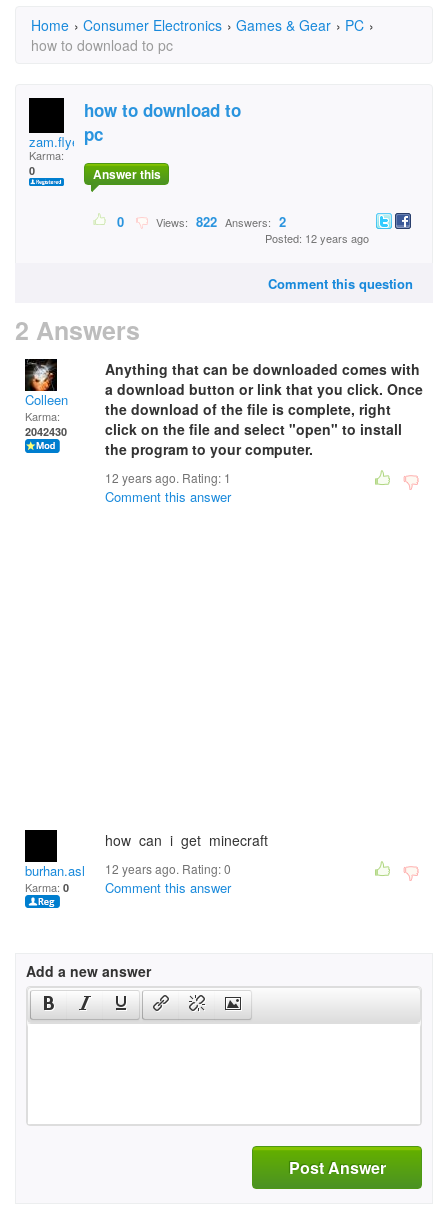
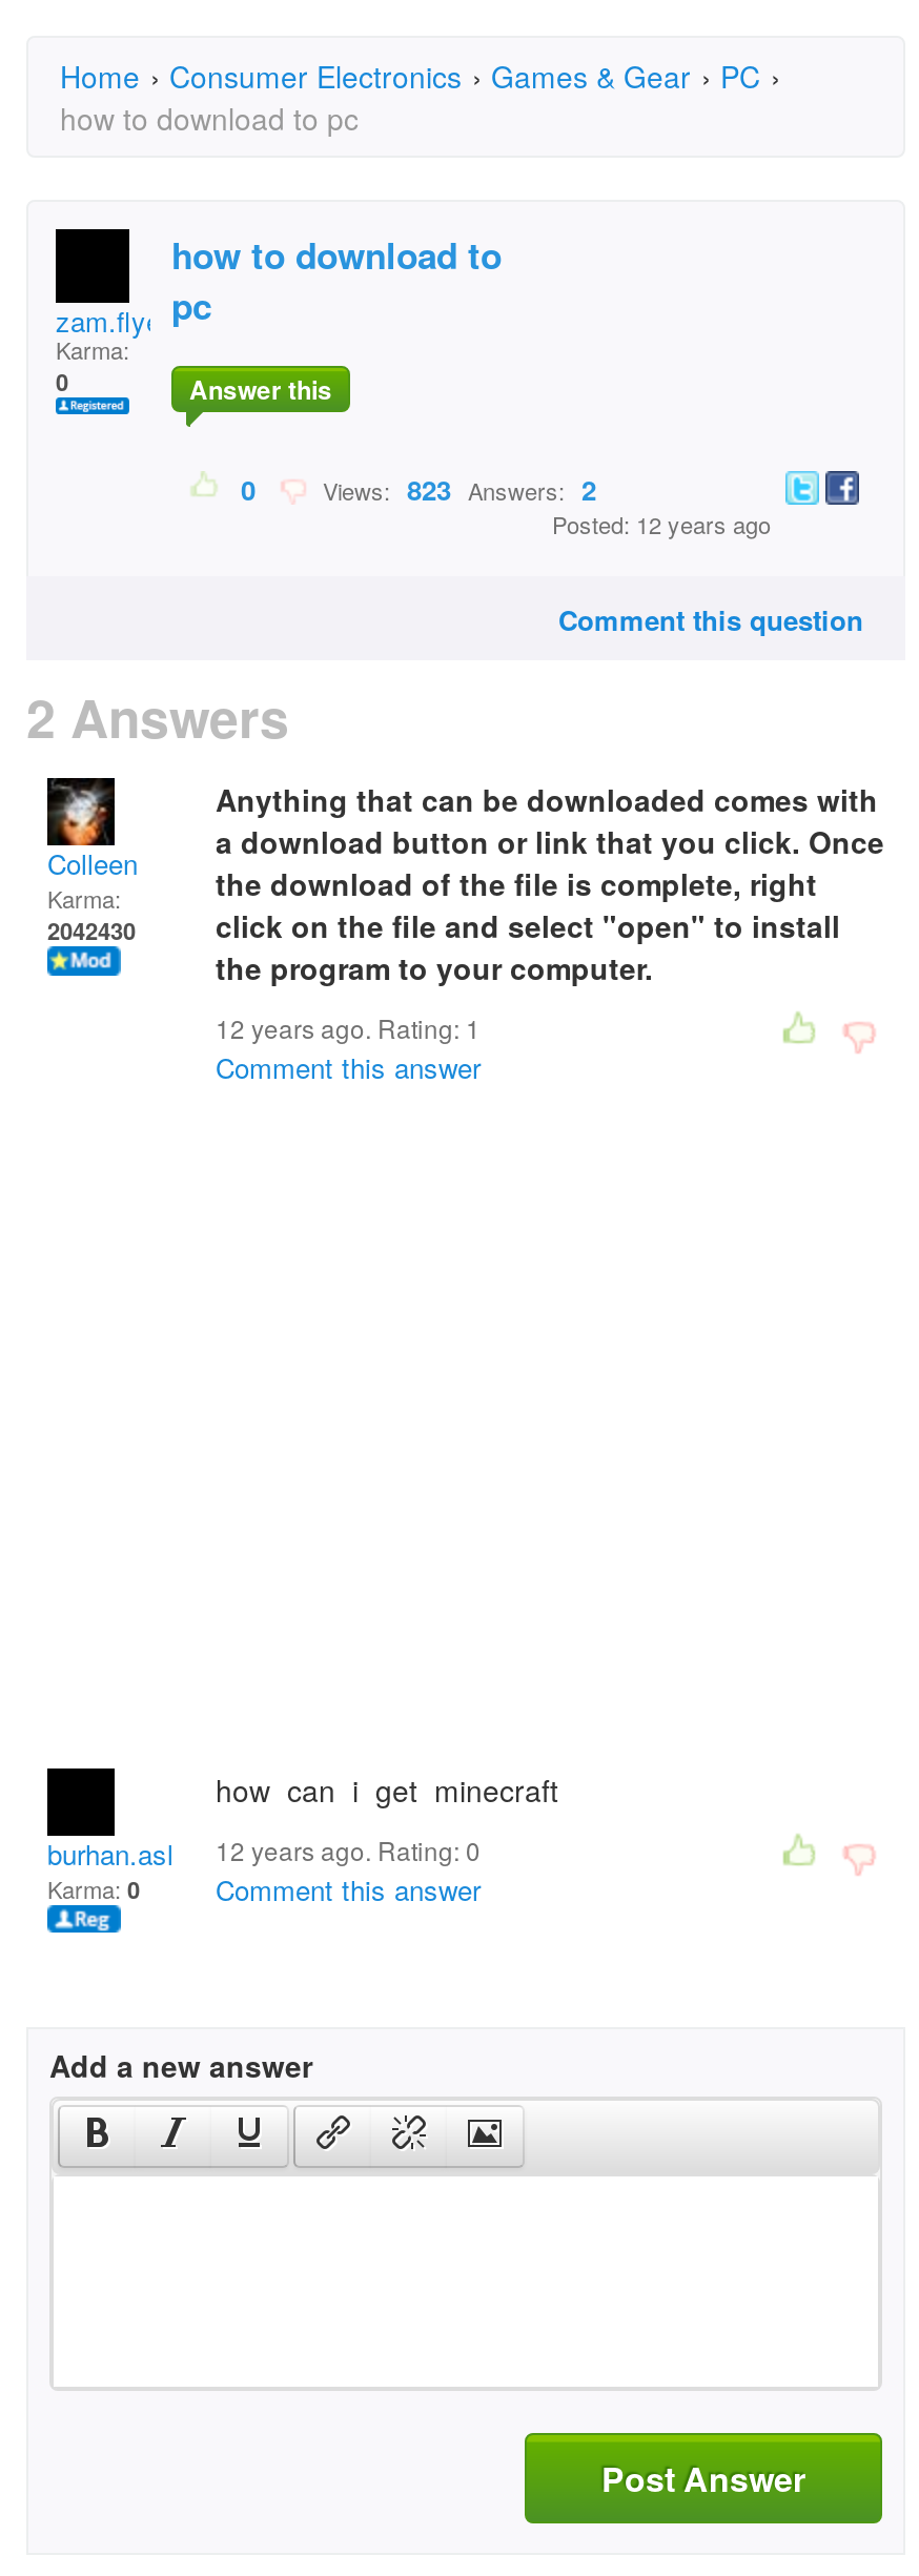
[150,212,286,231] Views: 822 Answers: 2 -> [310,469,596,509] Views: 823 Answers: 2

